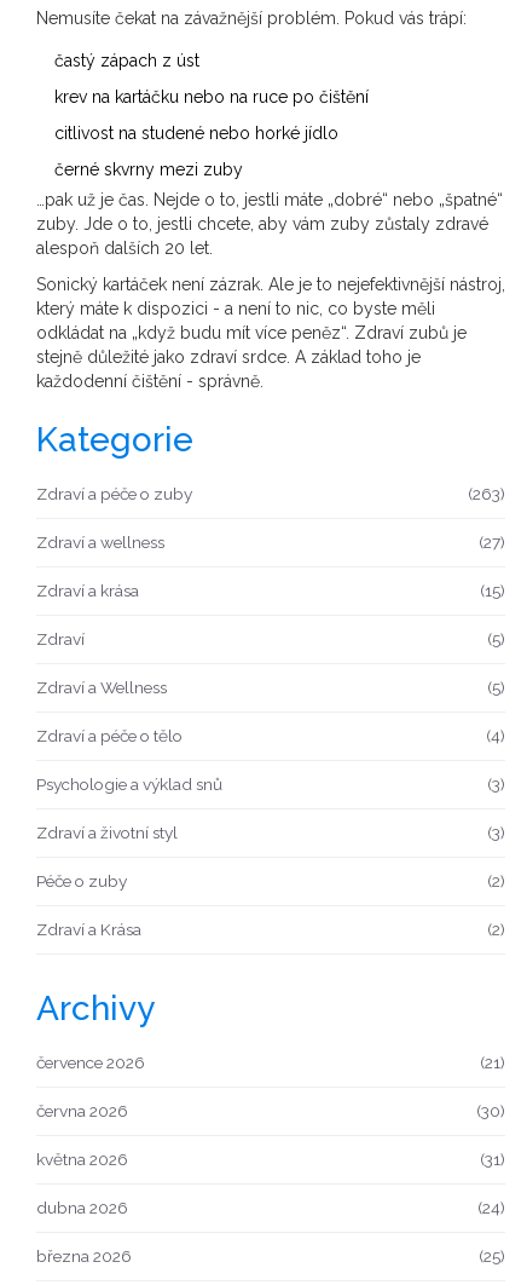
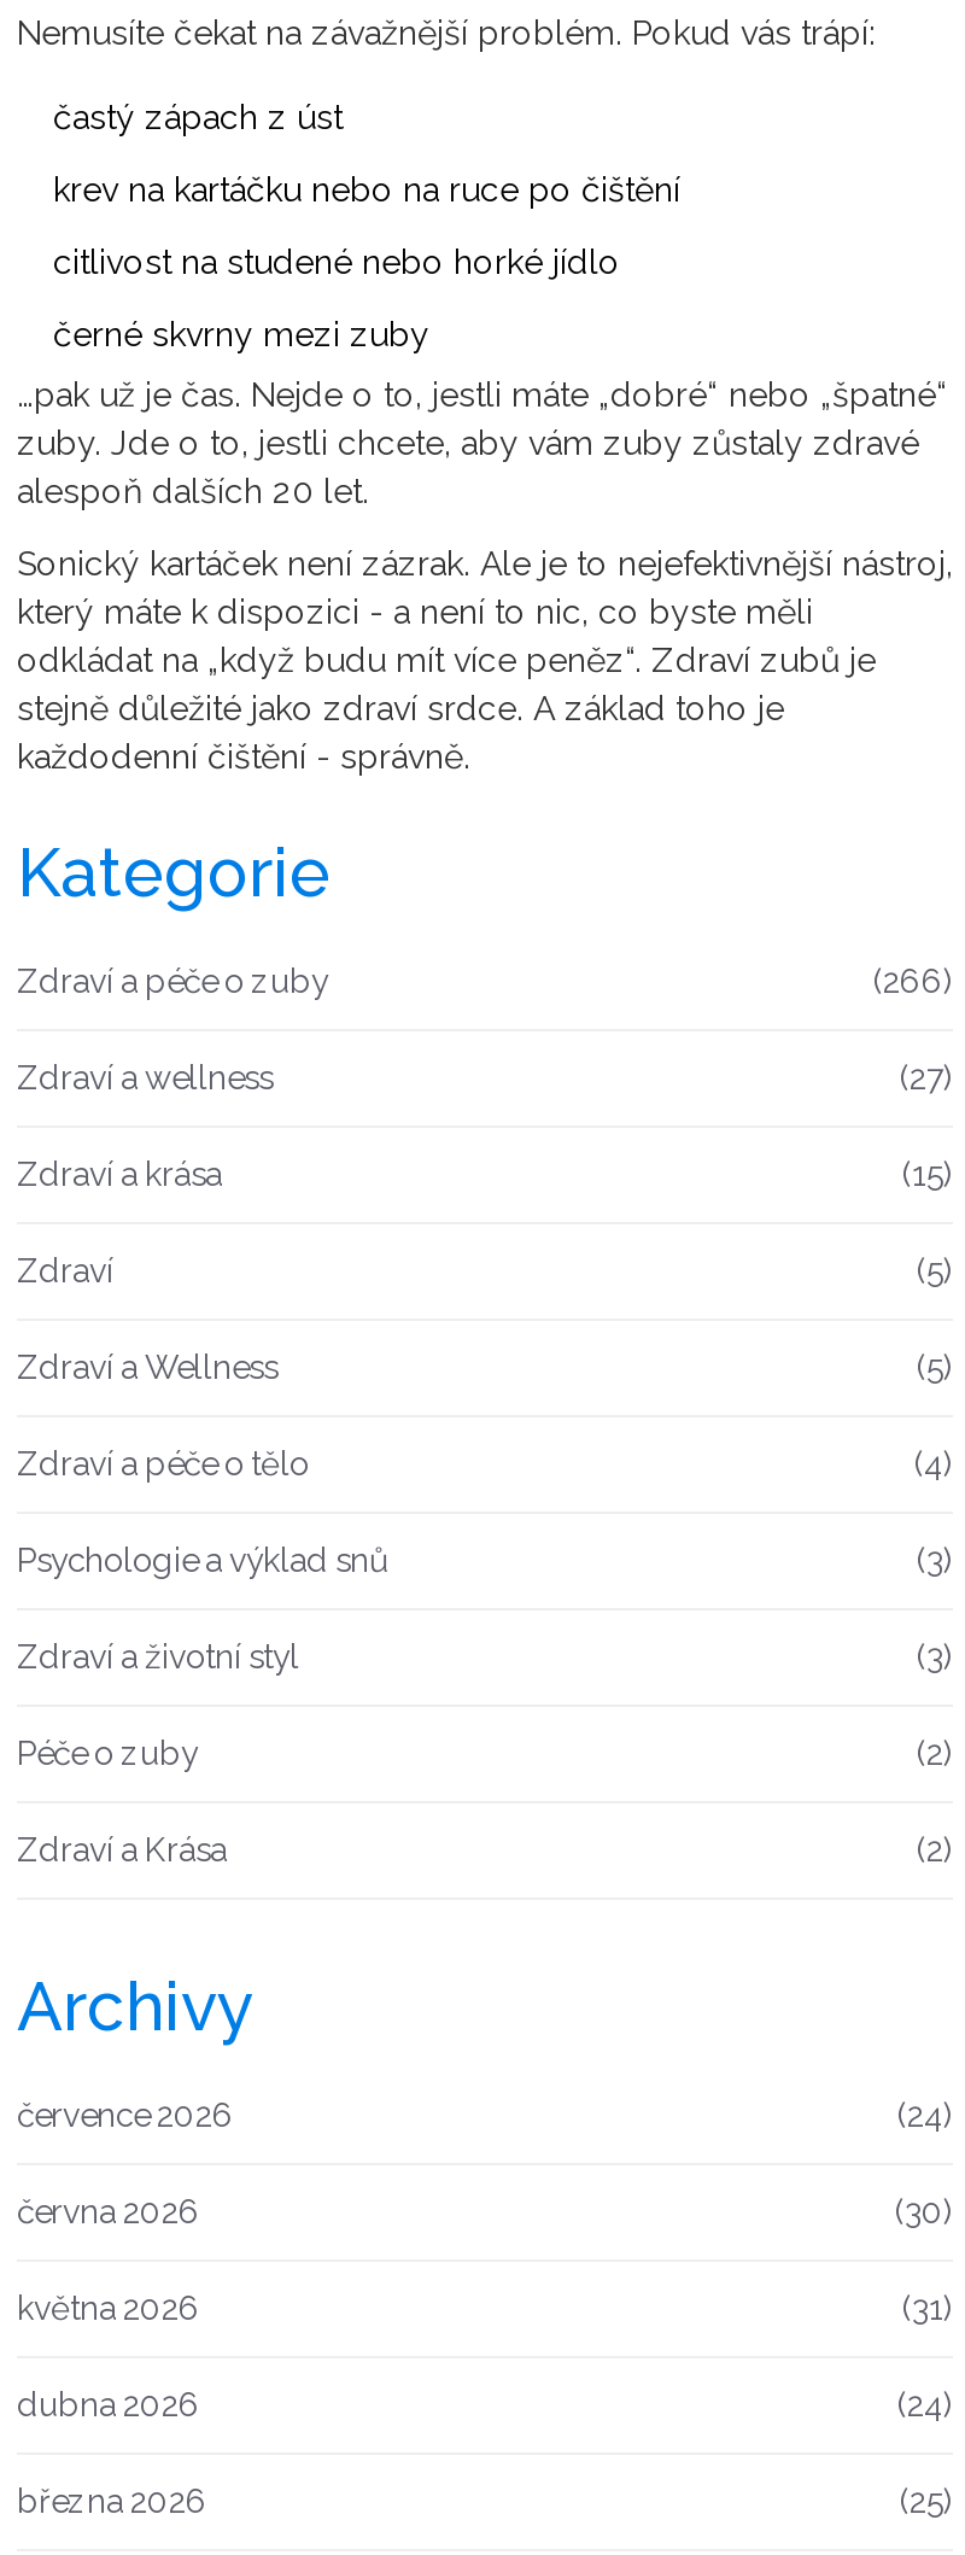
[468,484,505,503] (263) -> [873,962,953,1000] (266)
[480,1053,505,1072] (21) -> [897,2096,953,2134] (24)

